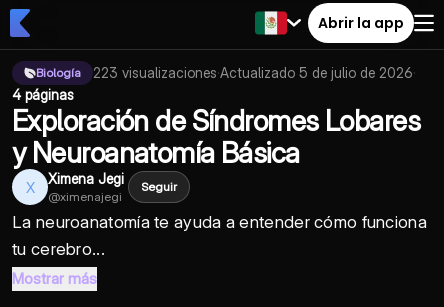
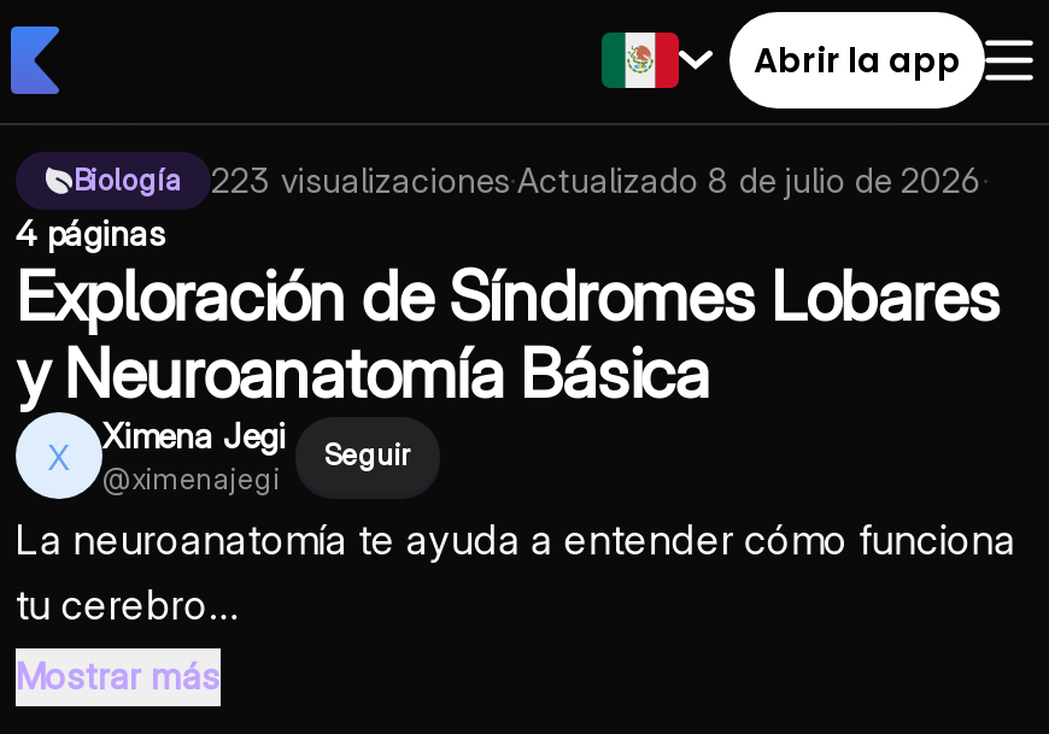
[93,64,416,81] 223 visualizaciones·Actualizado 5 de julio de 2026 · -> [211,159,990,200] 223 visualizaciones·Actualizado 8 de julio de 2026 ·

